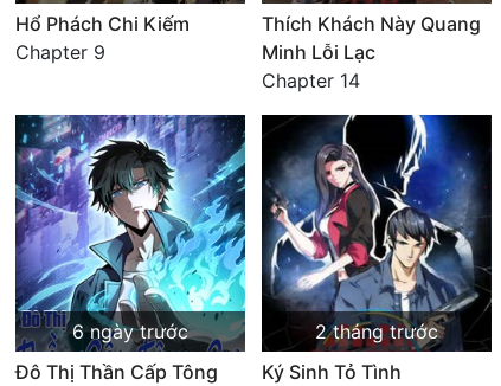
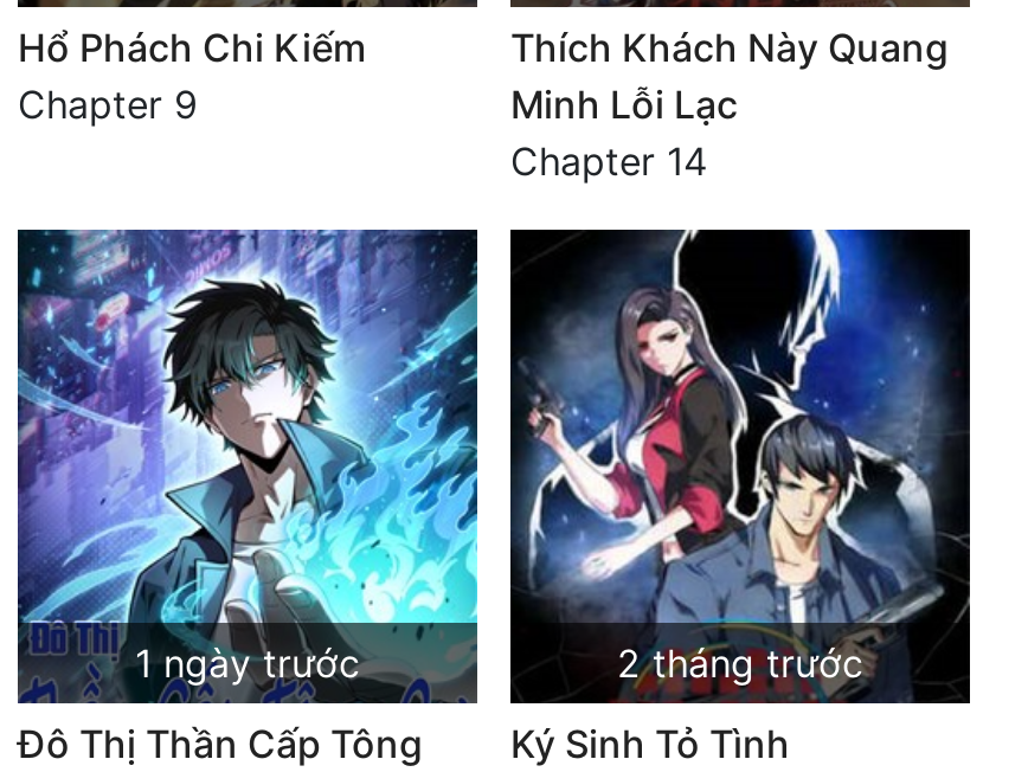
[72,319,188,343] 6 ngày trước -> [135,638,360,686] 1 ngày trước

